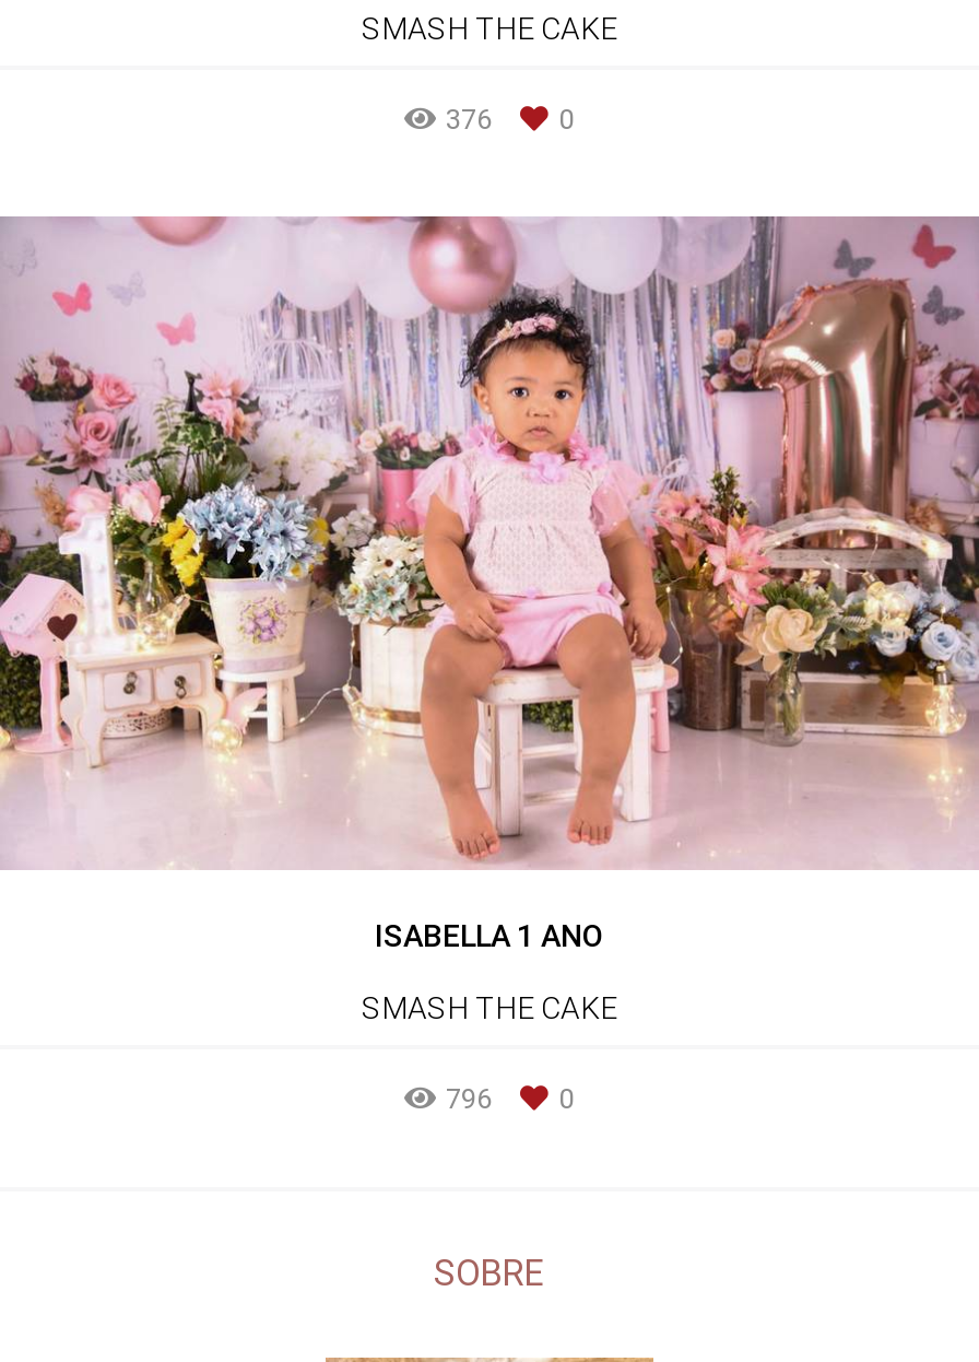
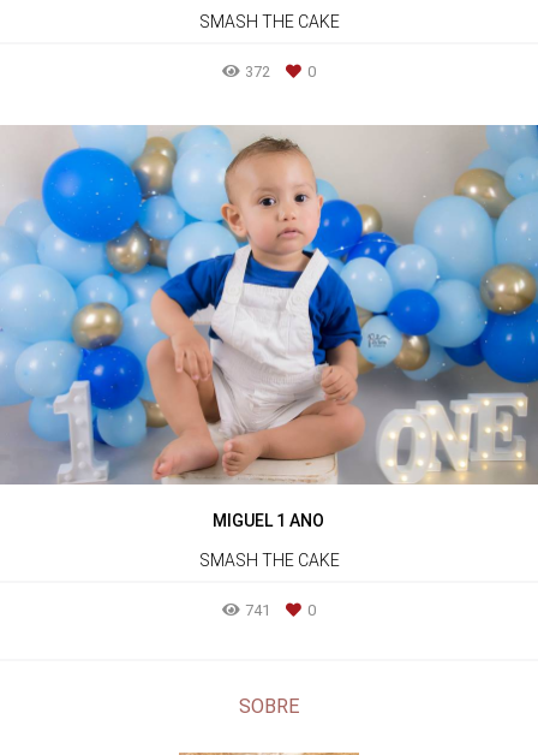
[446,103,492,136] 376 -> [245,63,270,81] 372
[7,214,972,953] [image] | ISABELLA 1 ANO -> [4,124,534,530] [image] | MIGUEL 1 ANO
[446,1082,492,1115] 796 -> [245,601,270,619] 741

